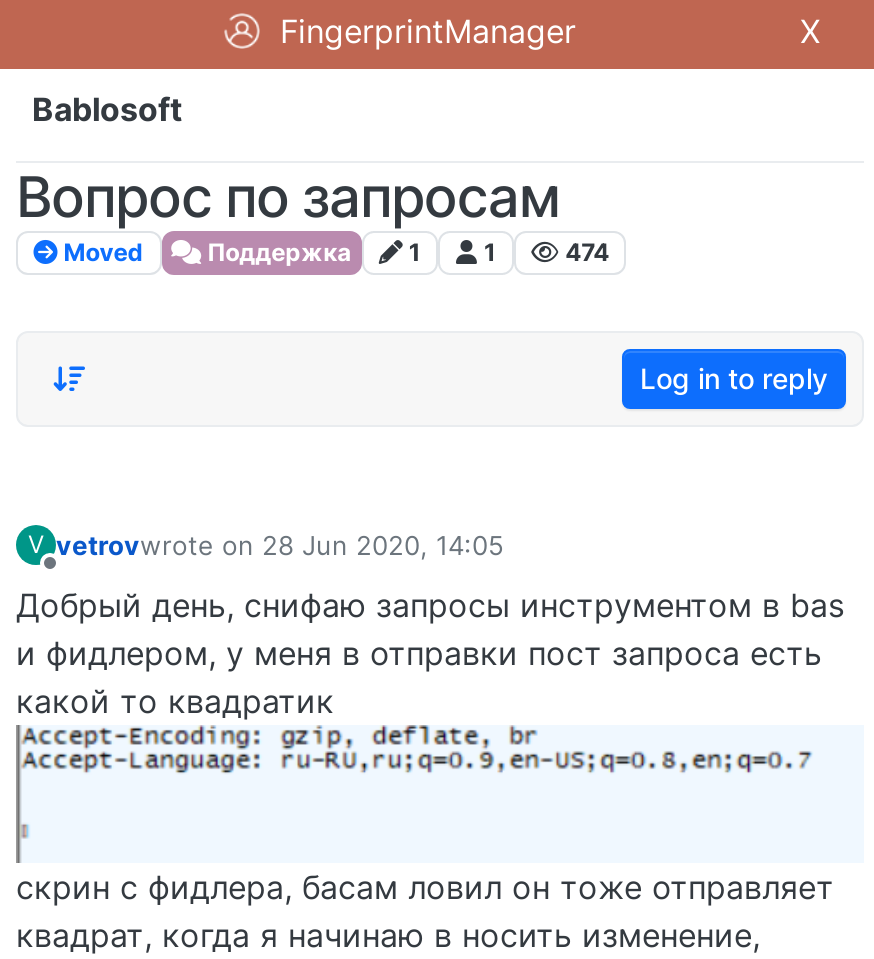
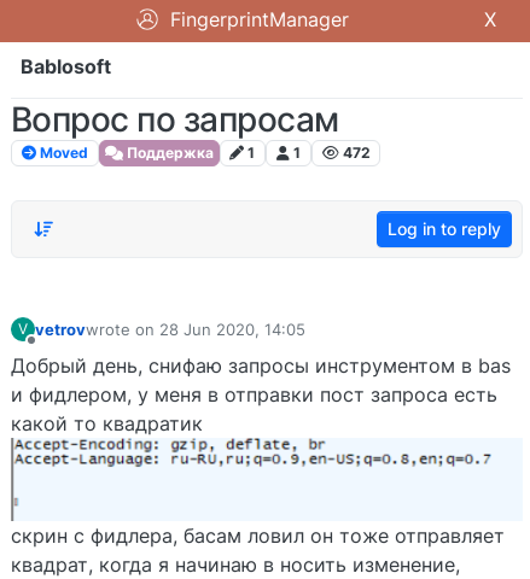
[565,237,609,267] 474 -> [342,144,370,162] 472

